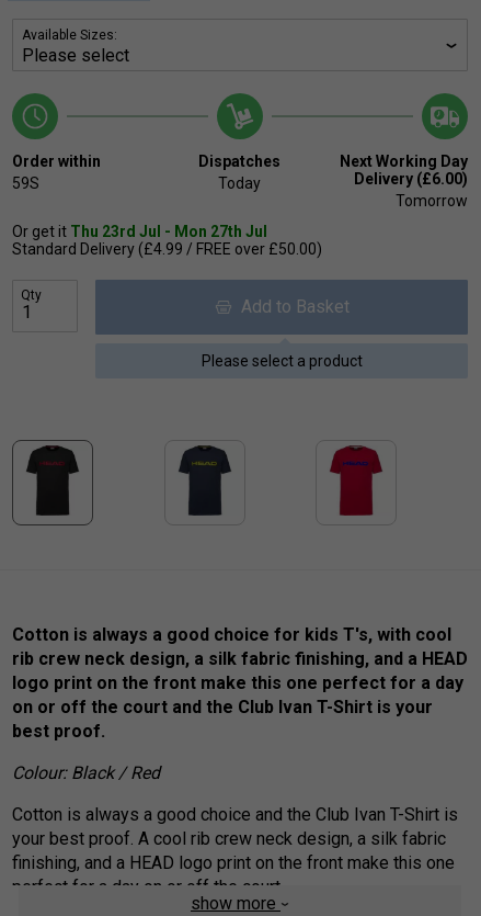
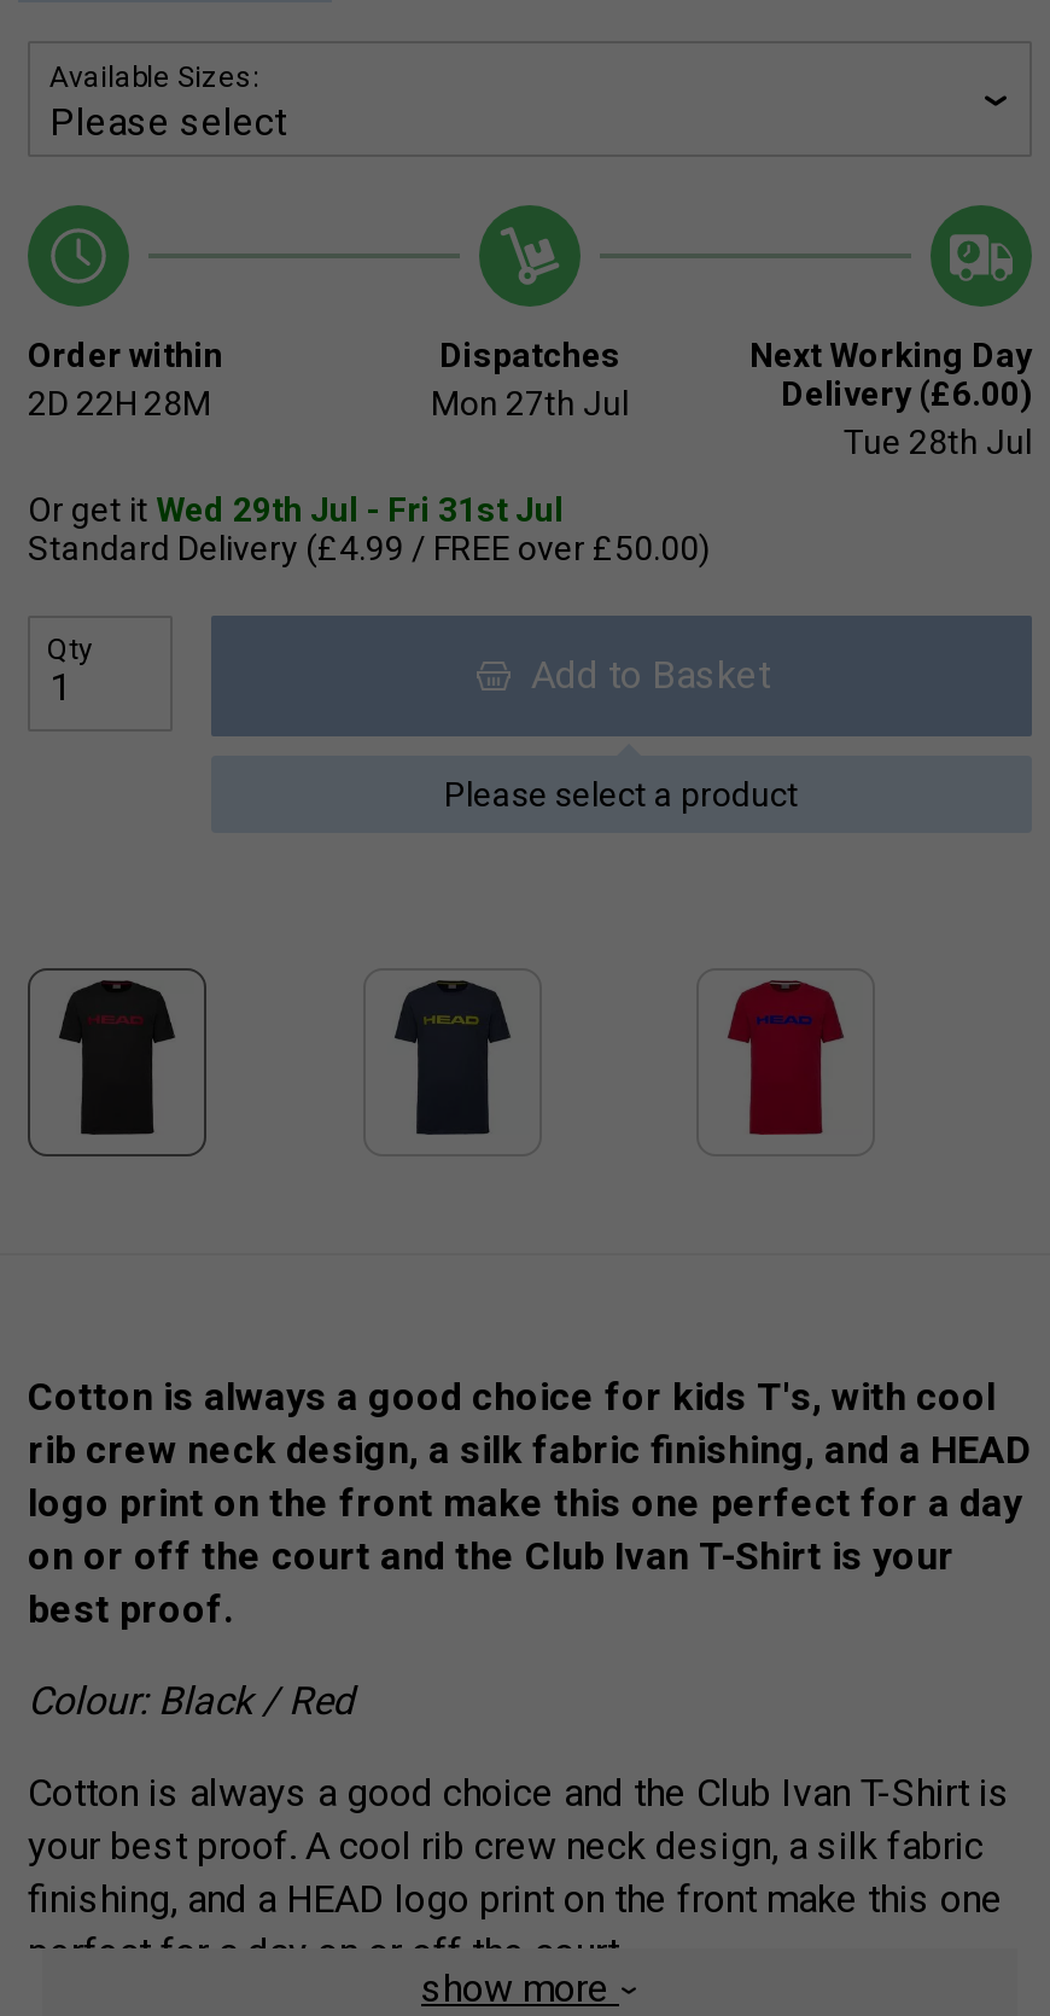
[12,174,39,192] 59S -> [28,384,211,422] 2D 22H 28M
[219,174,261,192] Today -> [431,384,629,422] Mon 27th Jul
[396,192,468,209] Tomorrow -> [844,422,1032,461] Tue 28th Jul
[12,223,267,240] Or get it Thu 23rd Jul - Mon 27th Jul -> [28,490,564,529] Or get it Wed 29th Jul - Fri 31st Jul

